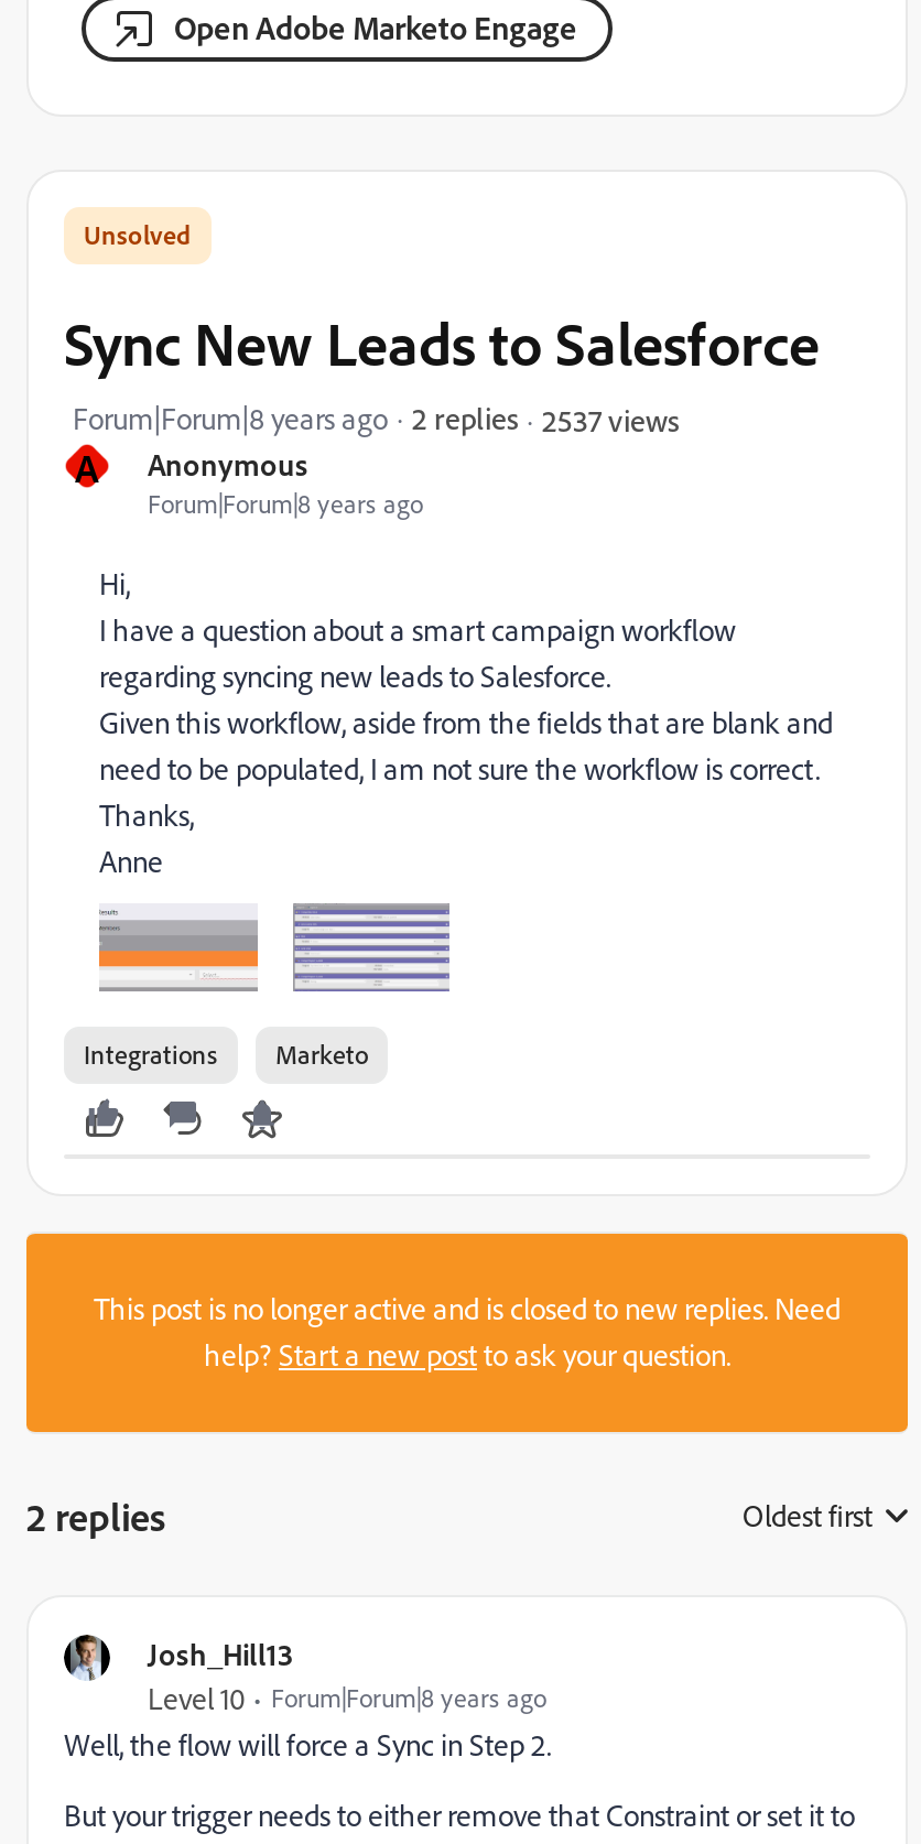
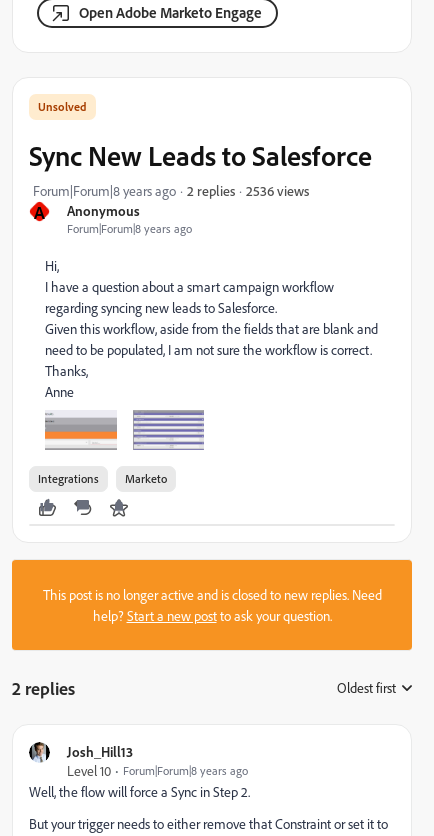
[542,400,679,437] 2537 views -> [246,181,309,198] 2536 views

